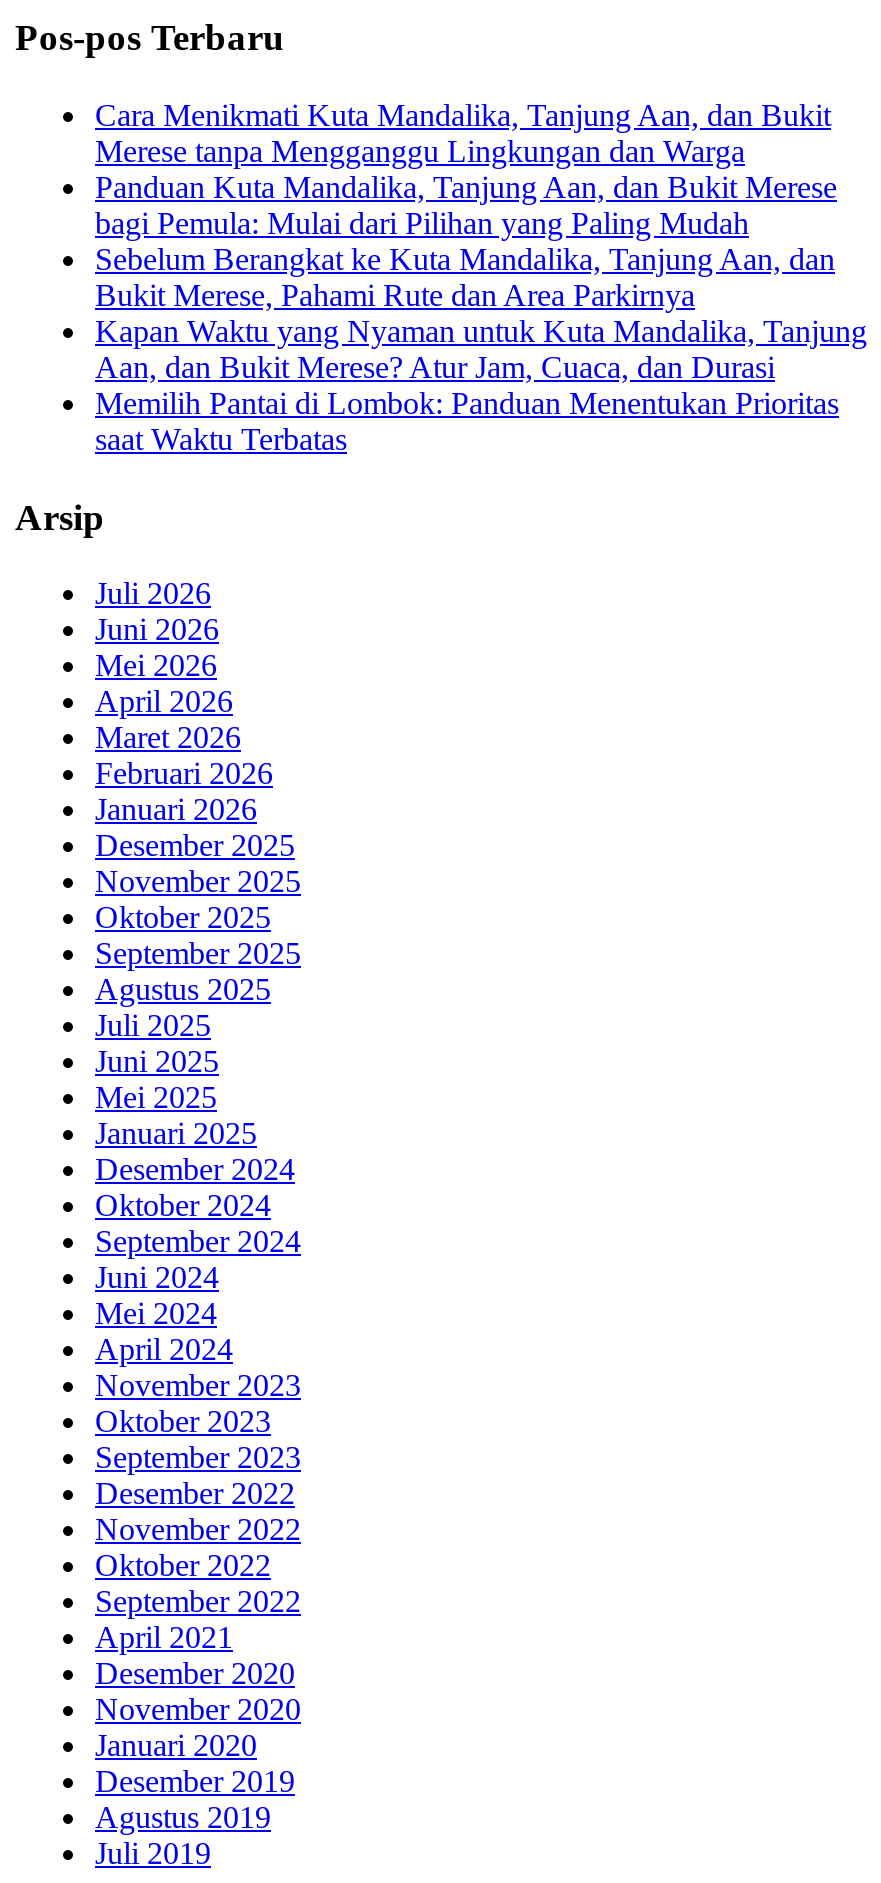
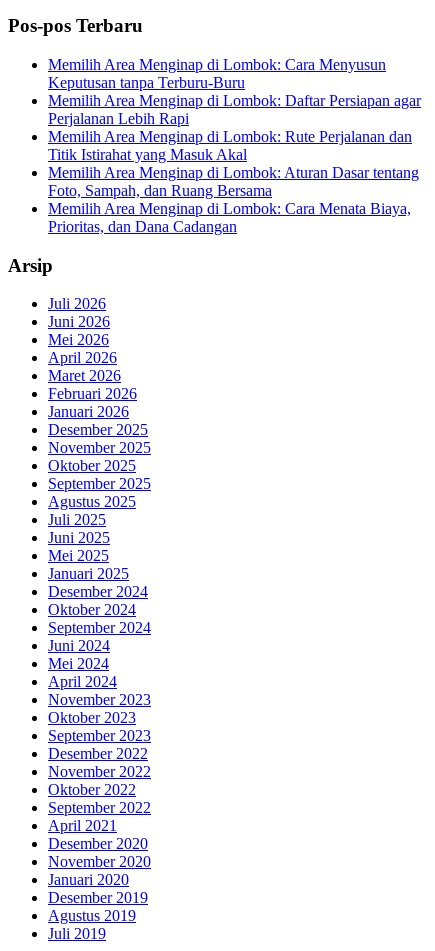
[95,98,867,456] Cara Menikmati Kuta Mandalika, Tanjung Aan, dan Bukit | Merese tanpa Mengganggu Lingkungan dan Warga | Panduan Kuta Mandalika, Tanjung Aan, dan Bukit Merese | bagi Pemula: Mulai dari Pilihan yang Paling Mudah | Sebelum Berangkat ke Kuta Mandalika, Tanjung Aan, dan | Bukit Merese, Pahami Rute dan Area Parkirnya | Kapan Waktu yang Nyaman untuk Kuta Mandalika, Tanjung | Aan, dan Bukit Merese? Atur Jam, Cuaca, dan Durasi | Memilih Pantai di Lombok: Panduan Menentukan Prioritas | saat Waktu Terbatas -> [48,56,421,235] Memilih Area Menginap di Lombok: Cara Menyusun | Keputusan tanpa Terburu-Buru | Memilih Area Menginap di Lombok: Daftar Persiapan agar | Perjalanan Lebih Rapi | Memilih Area Menginap di Lombok: Rute Perjalanan dan | Titik Istirahat yang Masuk Akal | Memilih Area Menginap di Lombok: Aturan Dasar tentang | Foto, Sampah, dan Ruang Bersama | Memilih Area Menginap di Lombok: Cara Menata Biaya, | Prioritas, dan Dana Cadangan

